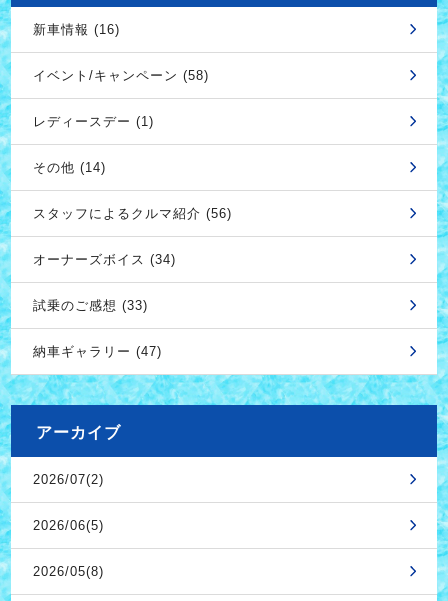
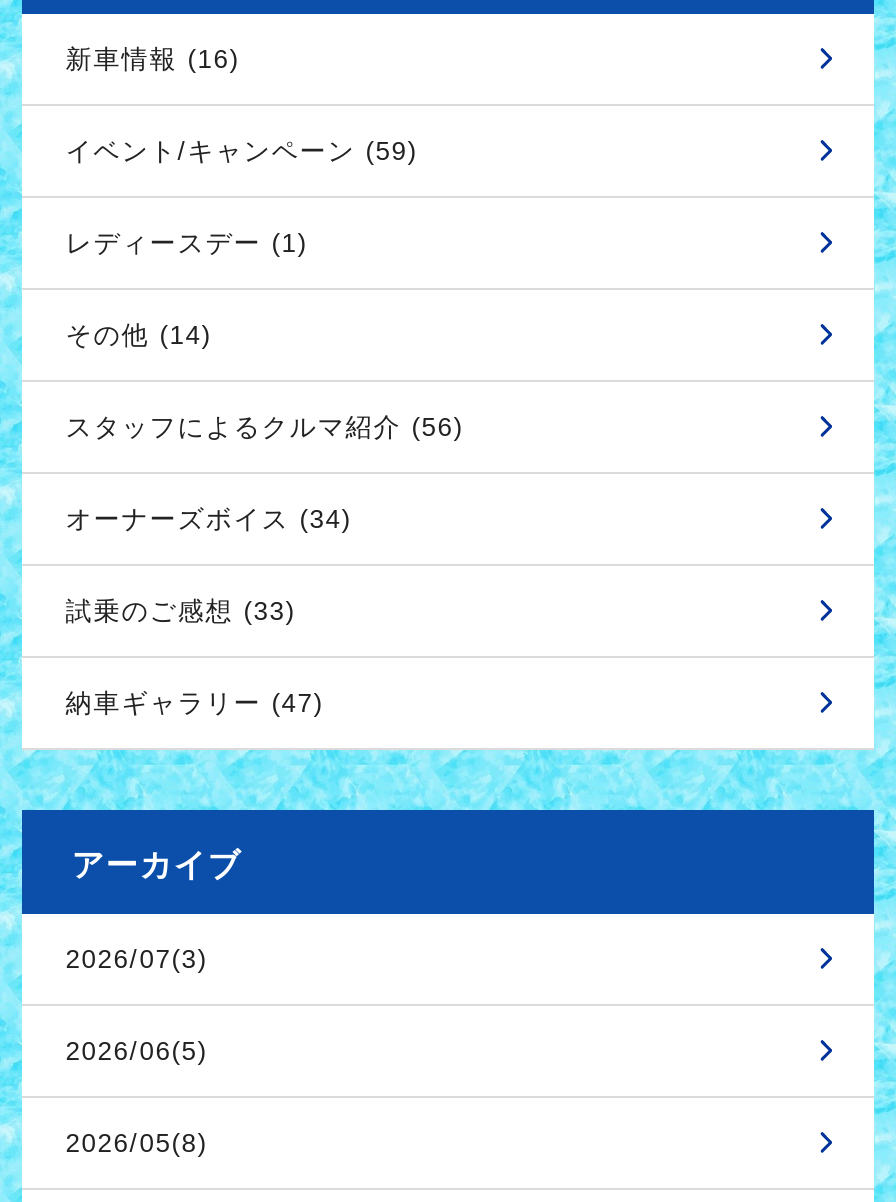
[33,68,209,83] イベント/キャンペーン (58) -> [66,136,418,166] イベント/キャンペーン (59)
[33,472,104,487] 2026/07(2) -> [66,944,208,974] 2026/07(3)

